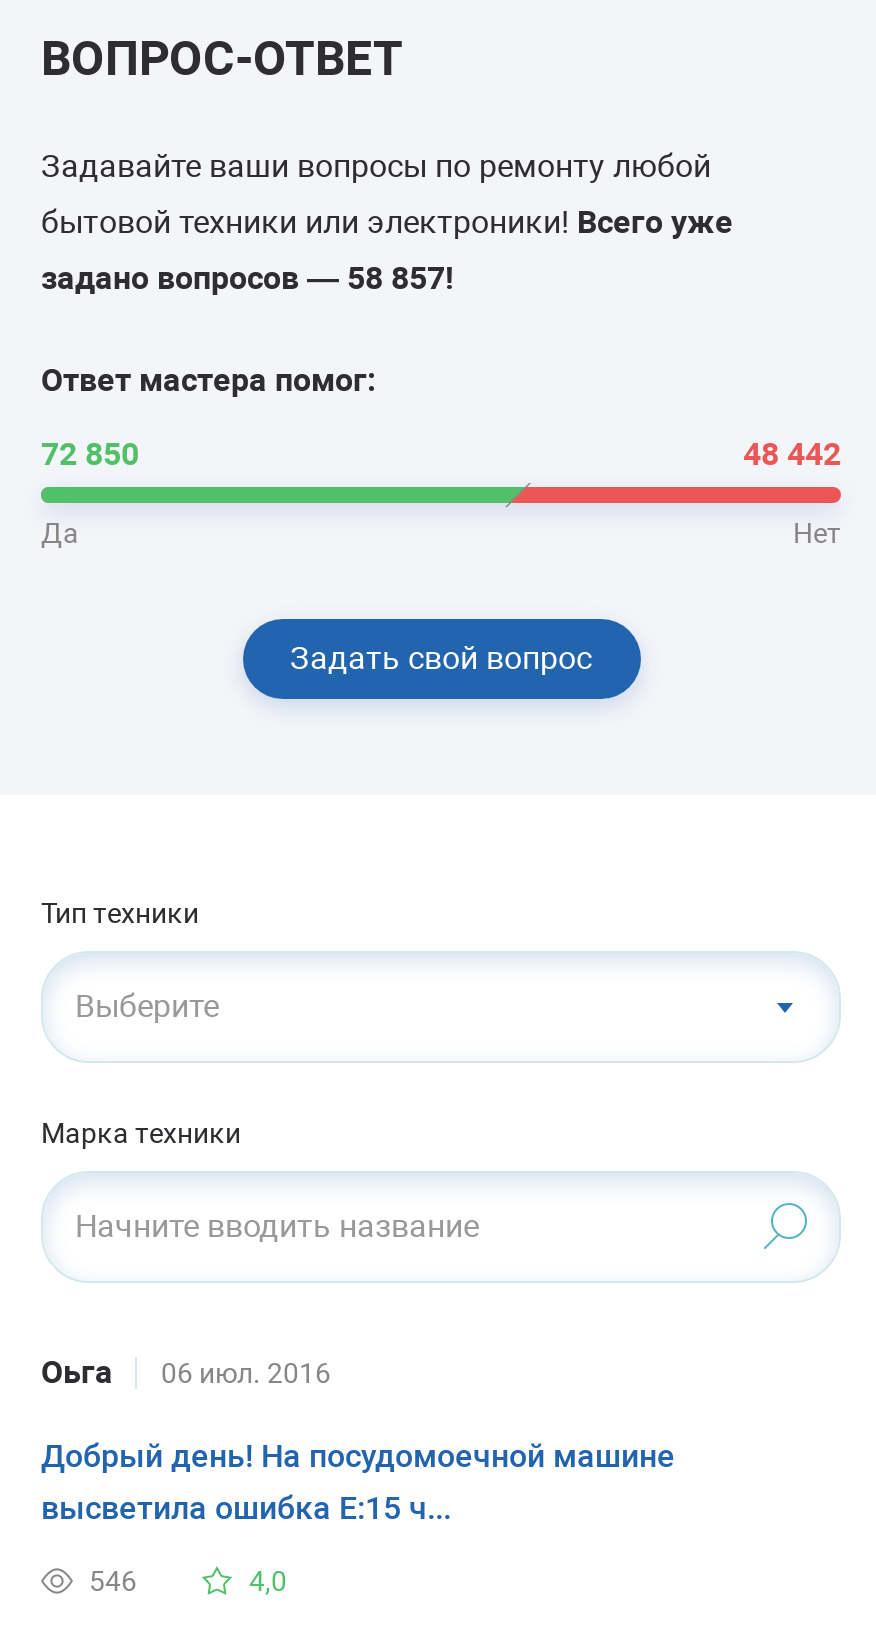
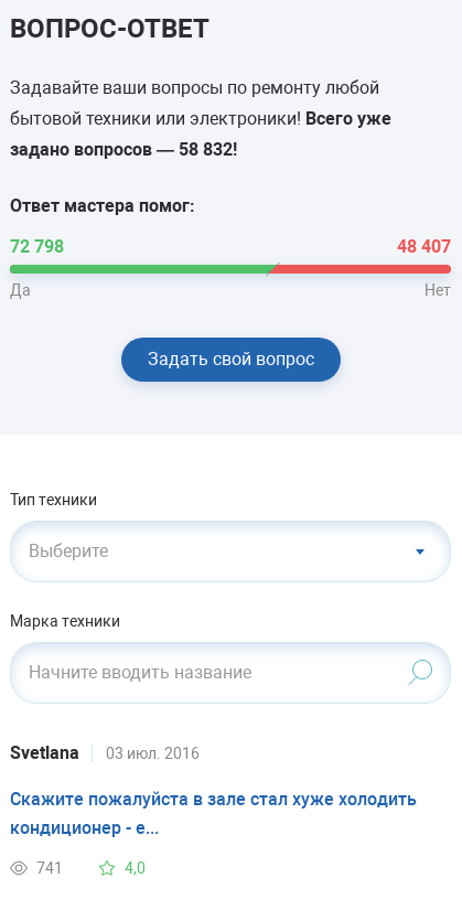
[41,259,453,297] задано вопросов — 58 857! -> [10,139,237,160] задано вопросов — 58 832!
[41,435,139,473] 72 850 -> [10,236,64,257] 72 798
[743,435,841,473] 48 442 -> [397,236,451,257] 48 407
[41,1353,331,1391] Оьга | 06 июл. 2016 -> [10,742,200,763] Svetlana | 03 июл. 2016
[41,1437,675,1527] Добрый день! На посудомоечной машине | высветила ошибка E:15 ч... -> [10,789,417,838] Скажите пожалуйста в зале стал хуже холодить | кондиционер - е...
[89,1565,137,1597] 546 -> [36,859,63,877] 741

